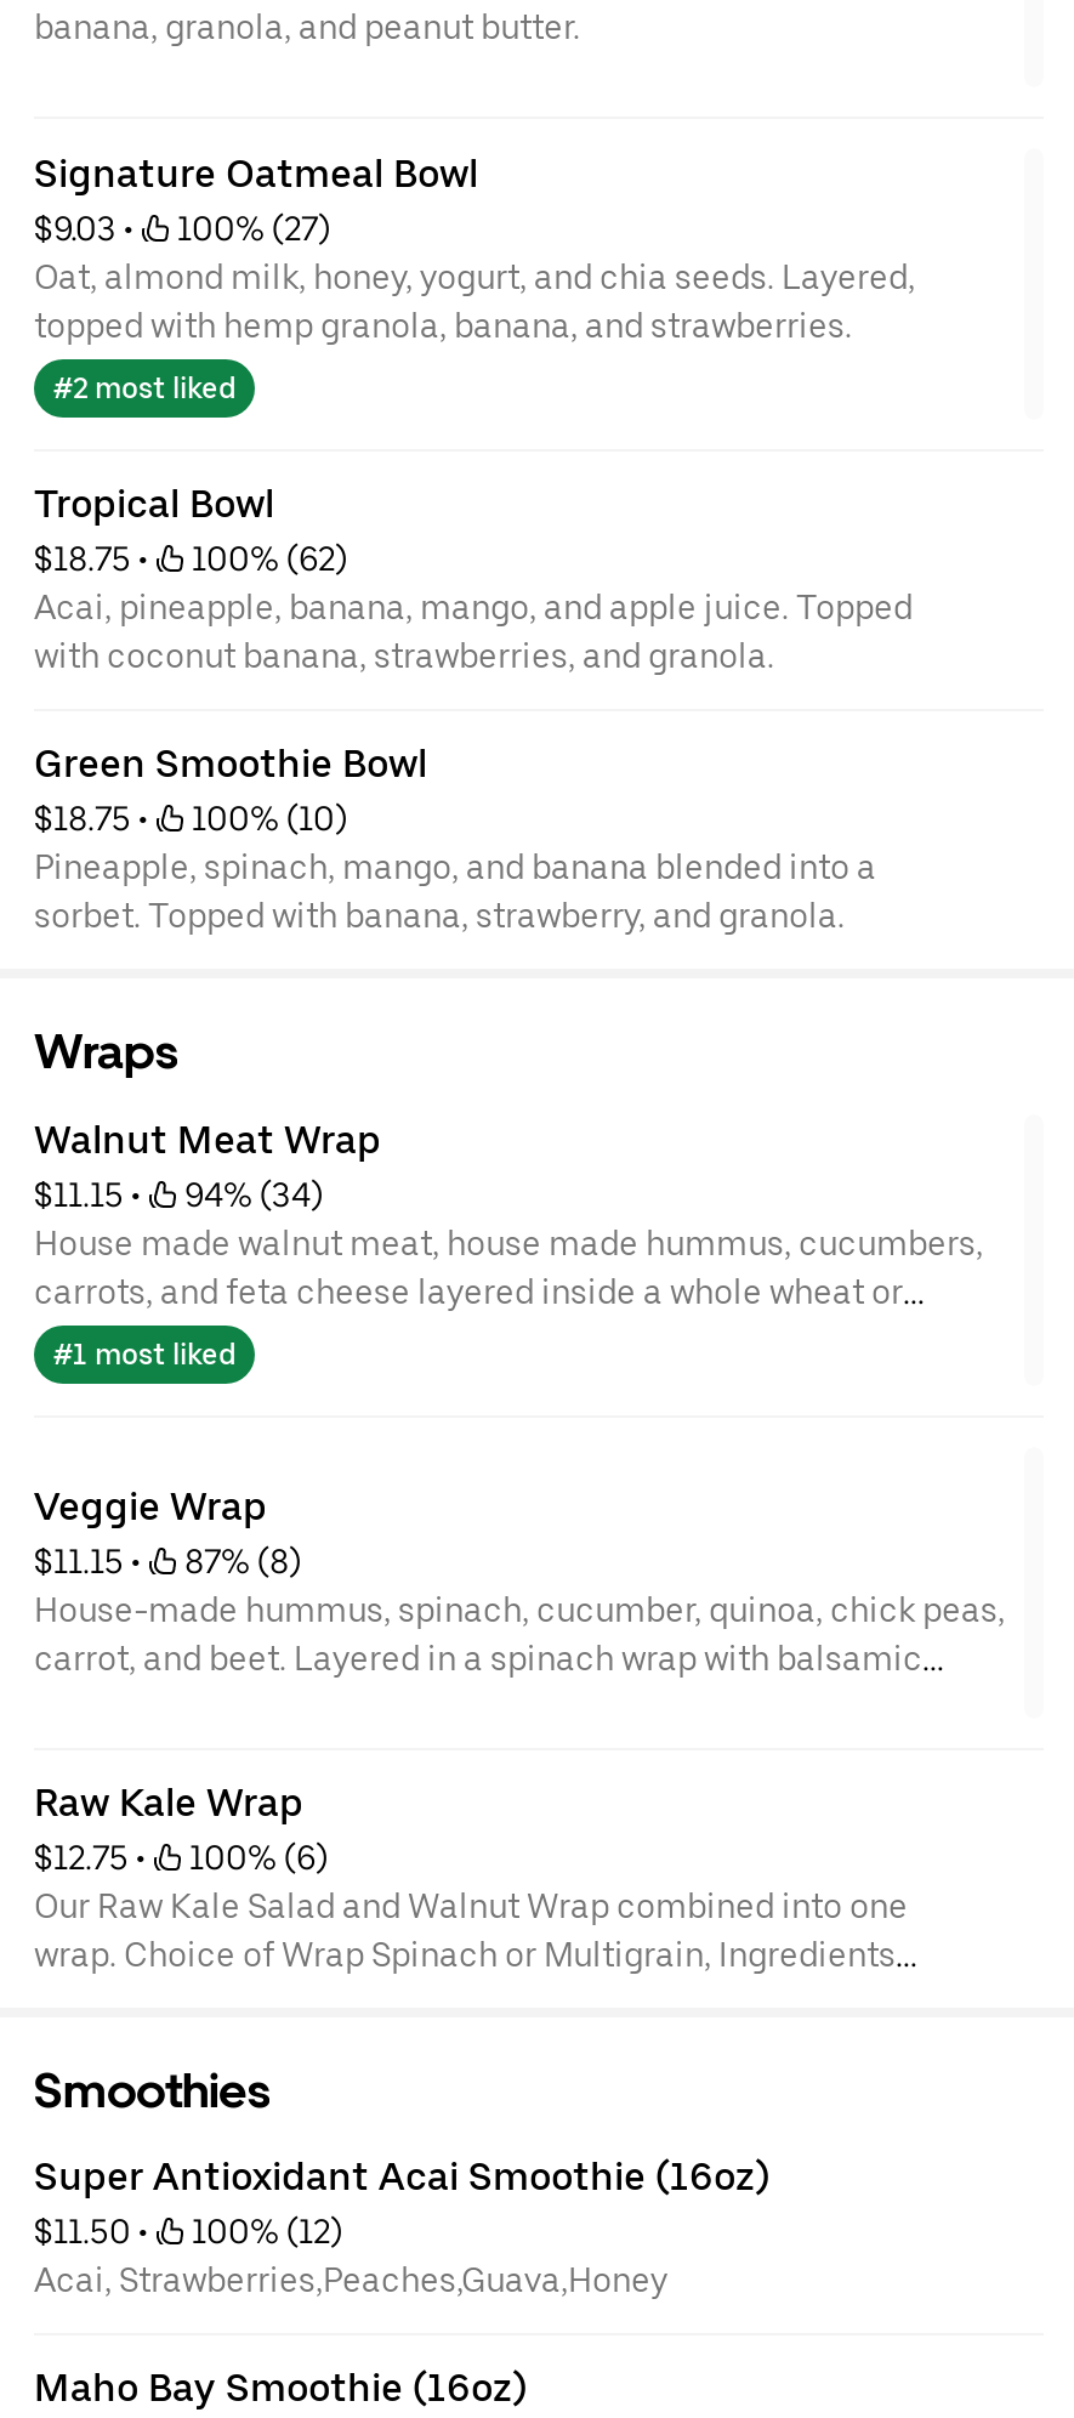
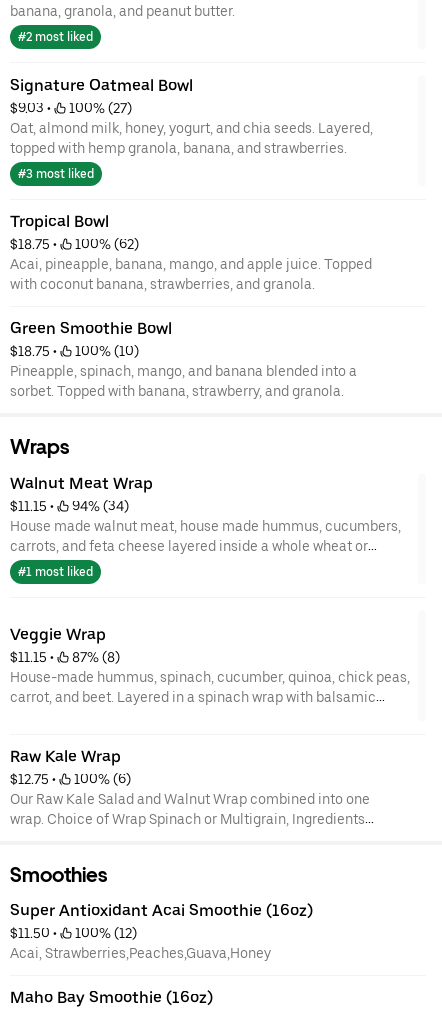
none -> [18,30,93,44] #2 most liked
[53,371,235,405] #2 most liked -> [18,167,94,181] #3 most liked

